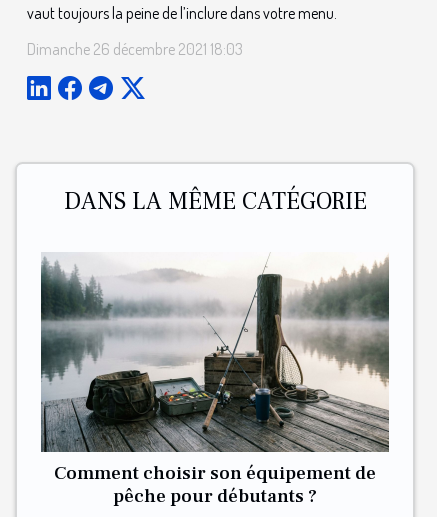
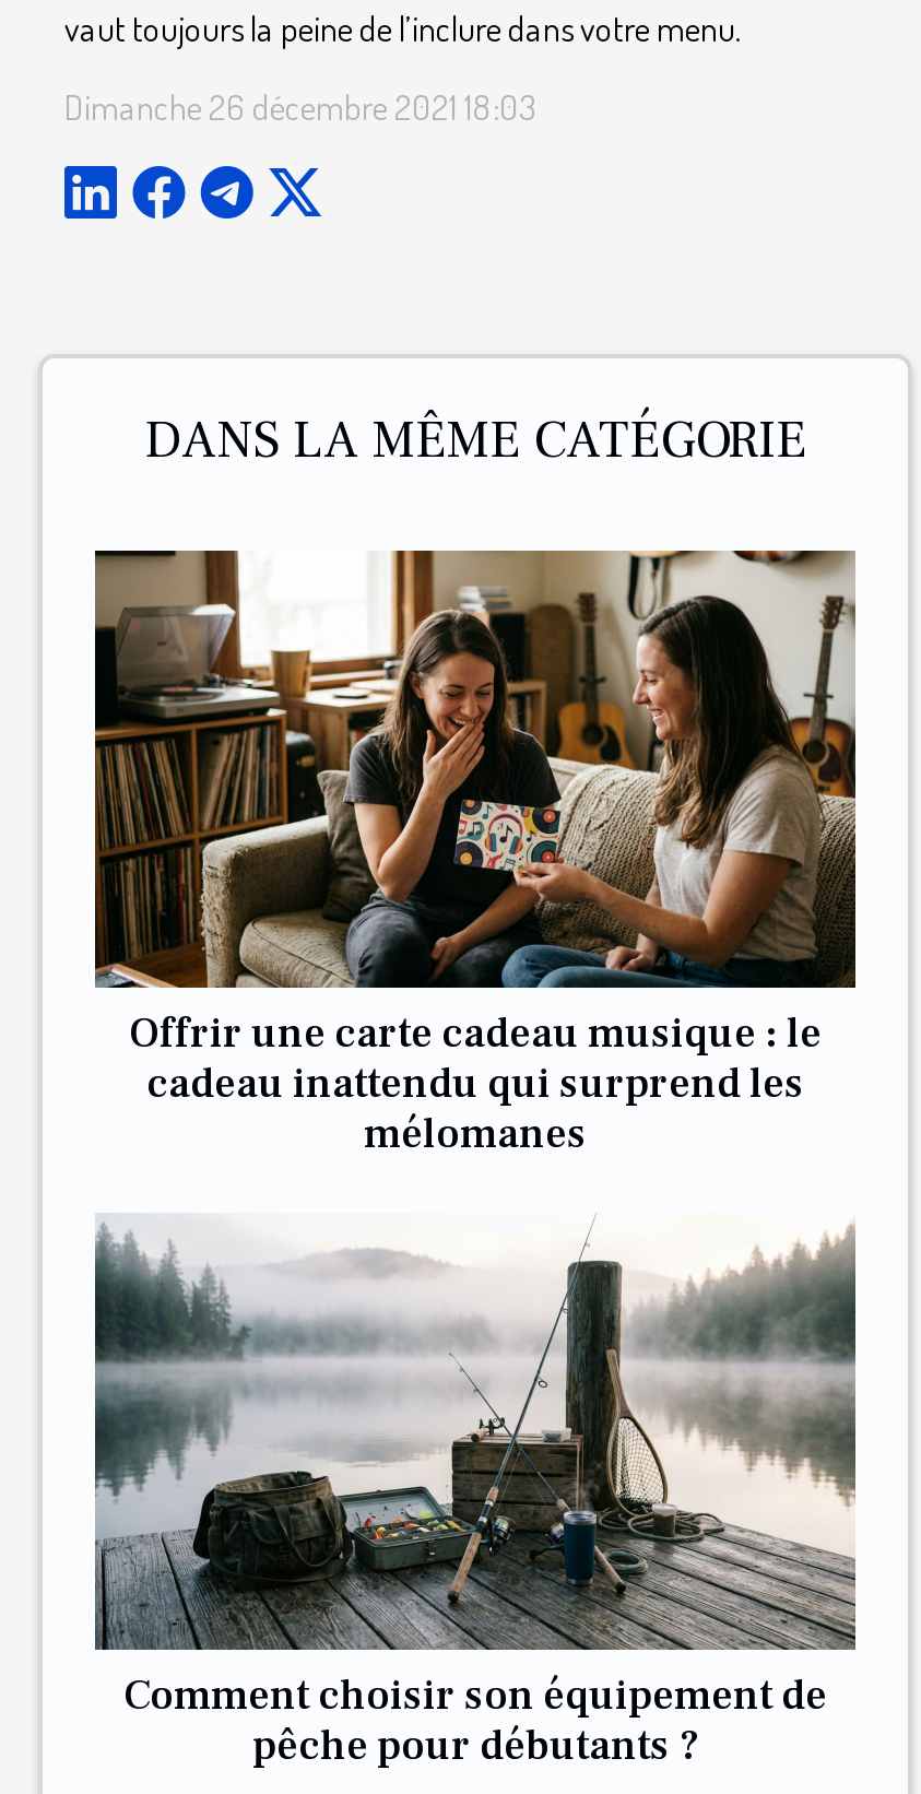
none -> [93,548,858,1160] [image] | Offrir une carte cadeau musique : le | cadeau inattendu qui surprend les | mélomanes

